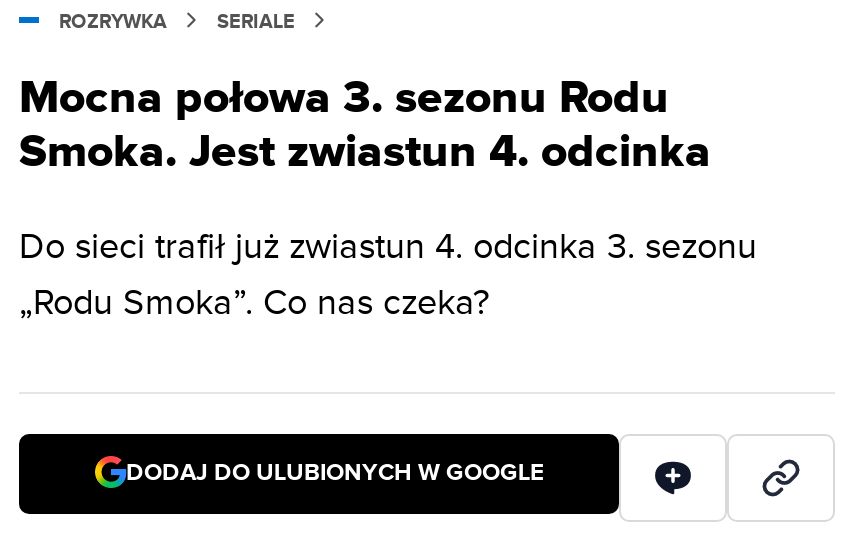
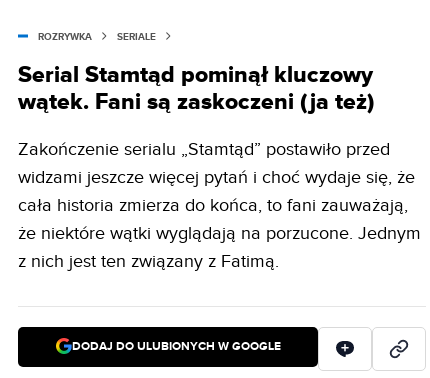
[19,69,711,179] Mocna połowa 3. sezonu Rodu | Smoka. Jest zwiastun 4. odcinka -> [18,60,374,115] Serial Stamtąd pominął kluczowy | wątek. Fani są zaskoczeni (ja też)
[19,225,757,323] Do sieci trafił już zwiastun 4. odcinka 3. sezonu | „Rodu Smoka”. Co nas czeka? -> [18,138,421,271] Zakończenie serialu „Stamtąd” postawiło przed | widzami jeszcze więcej pytań i choć wydaje się, że | cała historia zmierza do końca, to fani zauważają, | że niektóre wątki wyglądają na porzucone. Jednym | z nich jest ten związany z Fatimą.

